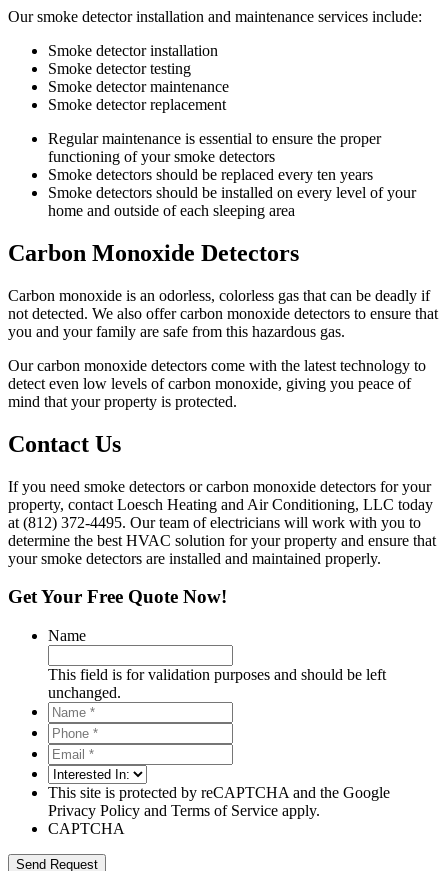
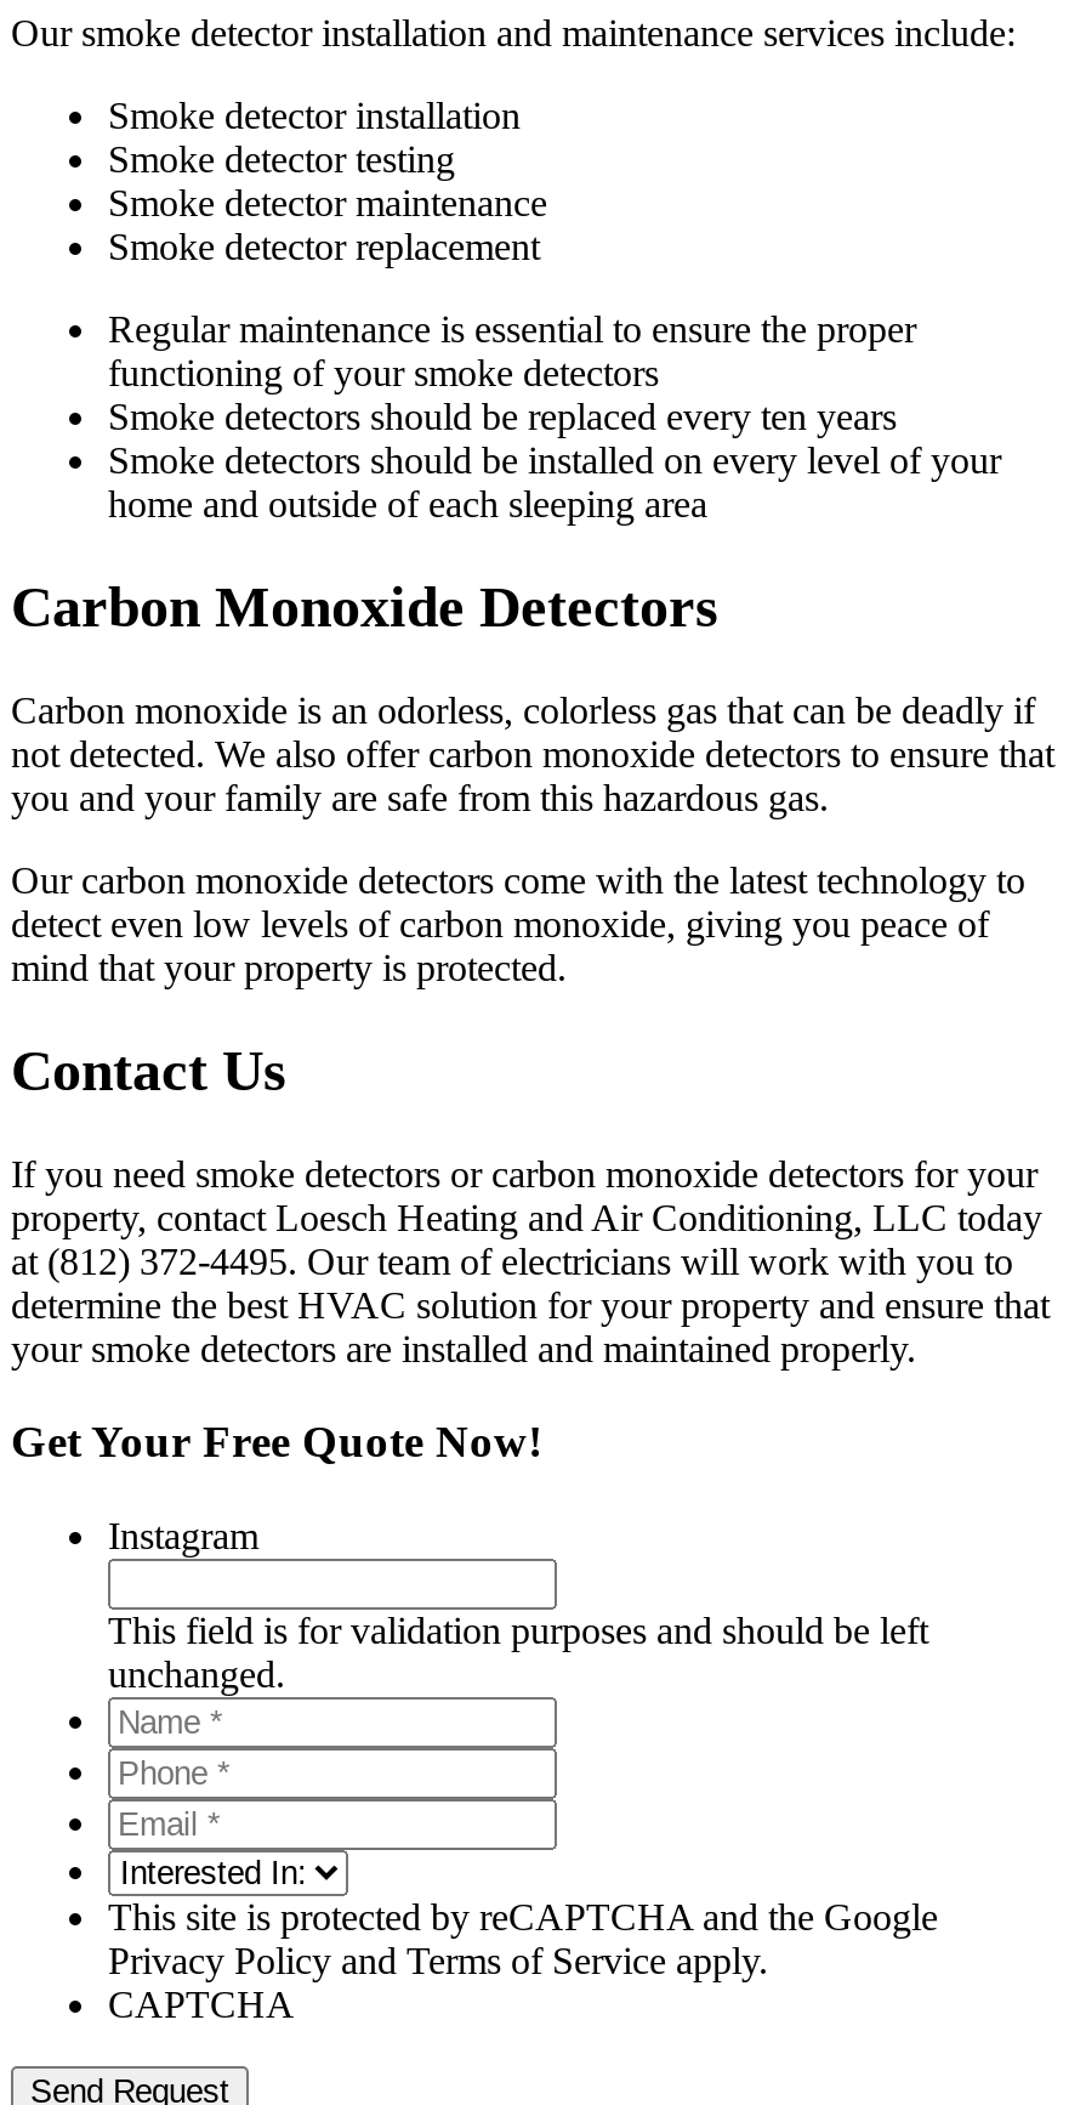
[48,627,86,644] Name -> [108,1516,258,1557] Instagram

